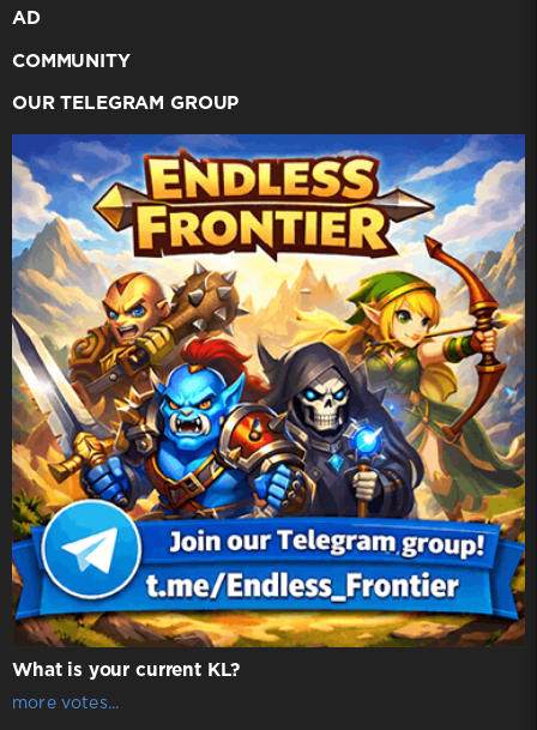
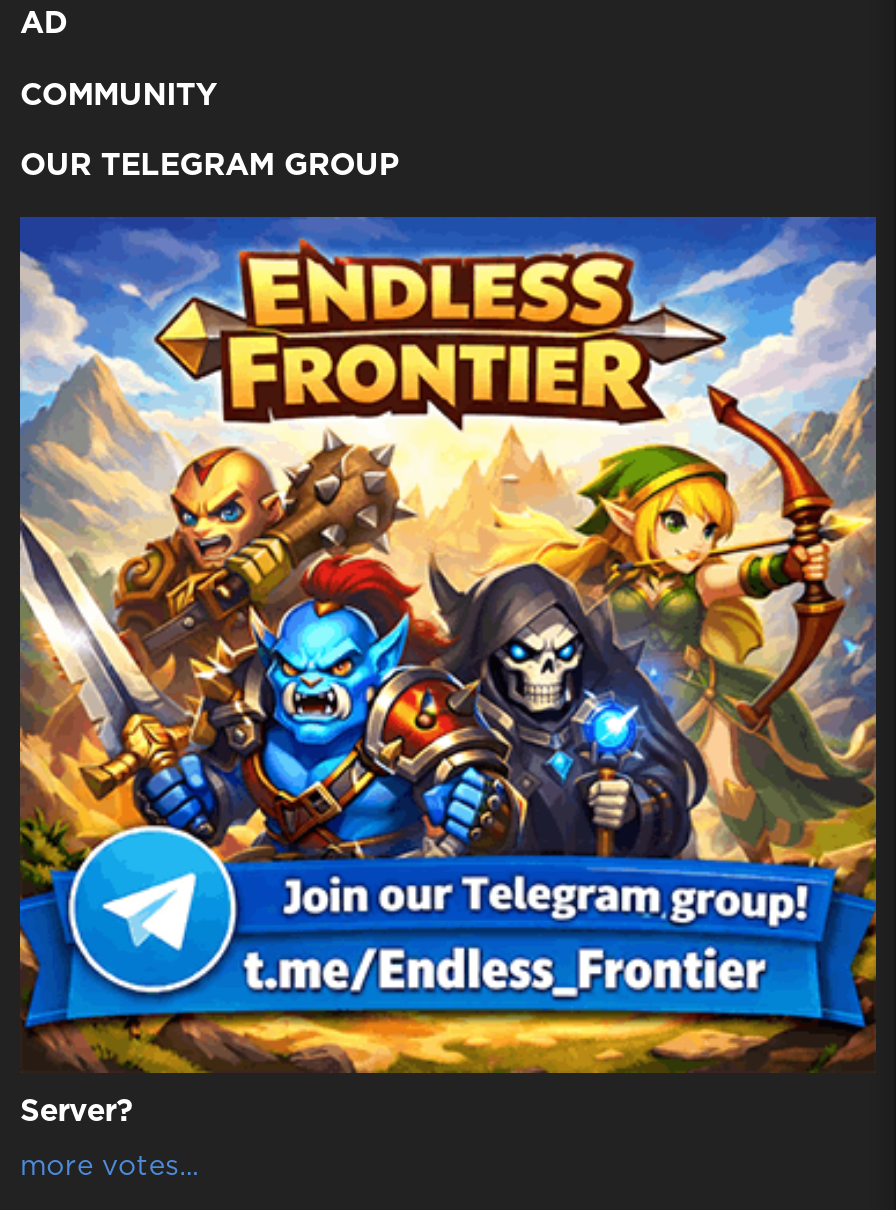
[12,663,240,679] What is your current KL? -> [20,1100,132,1126] Server?

